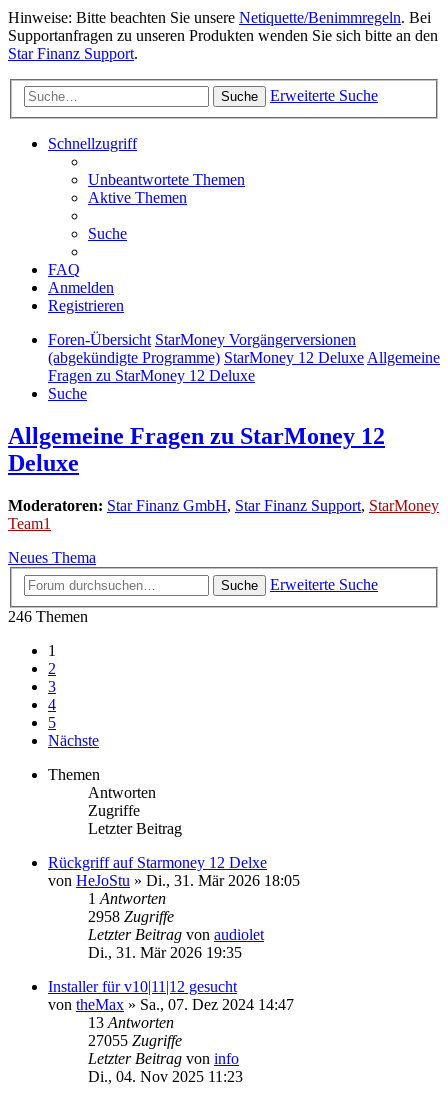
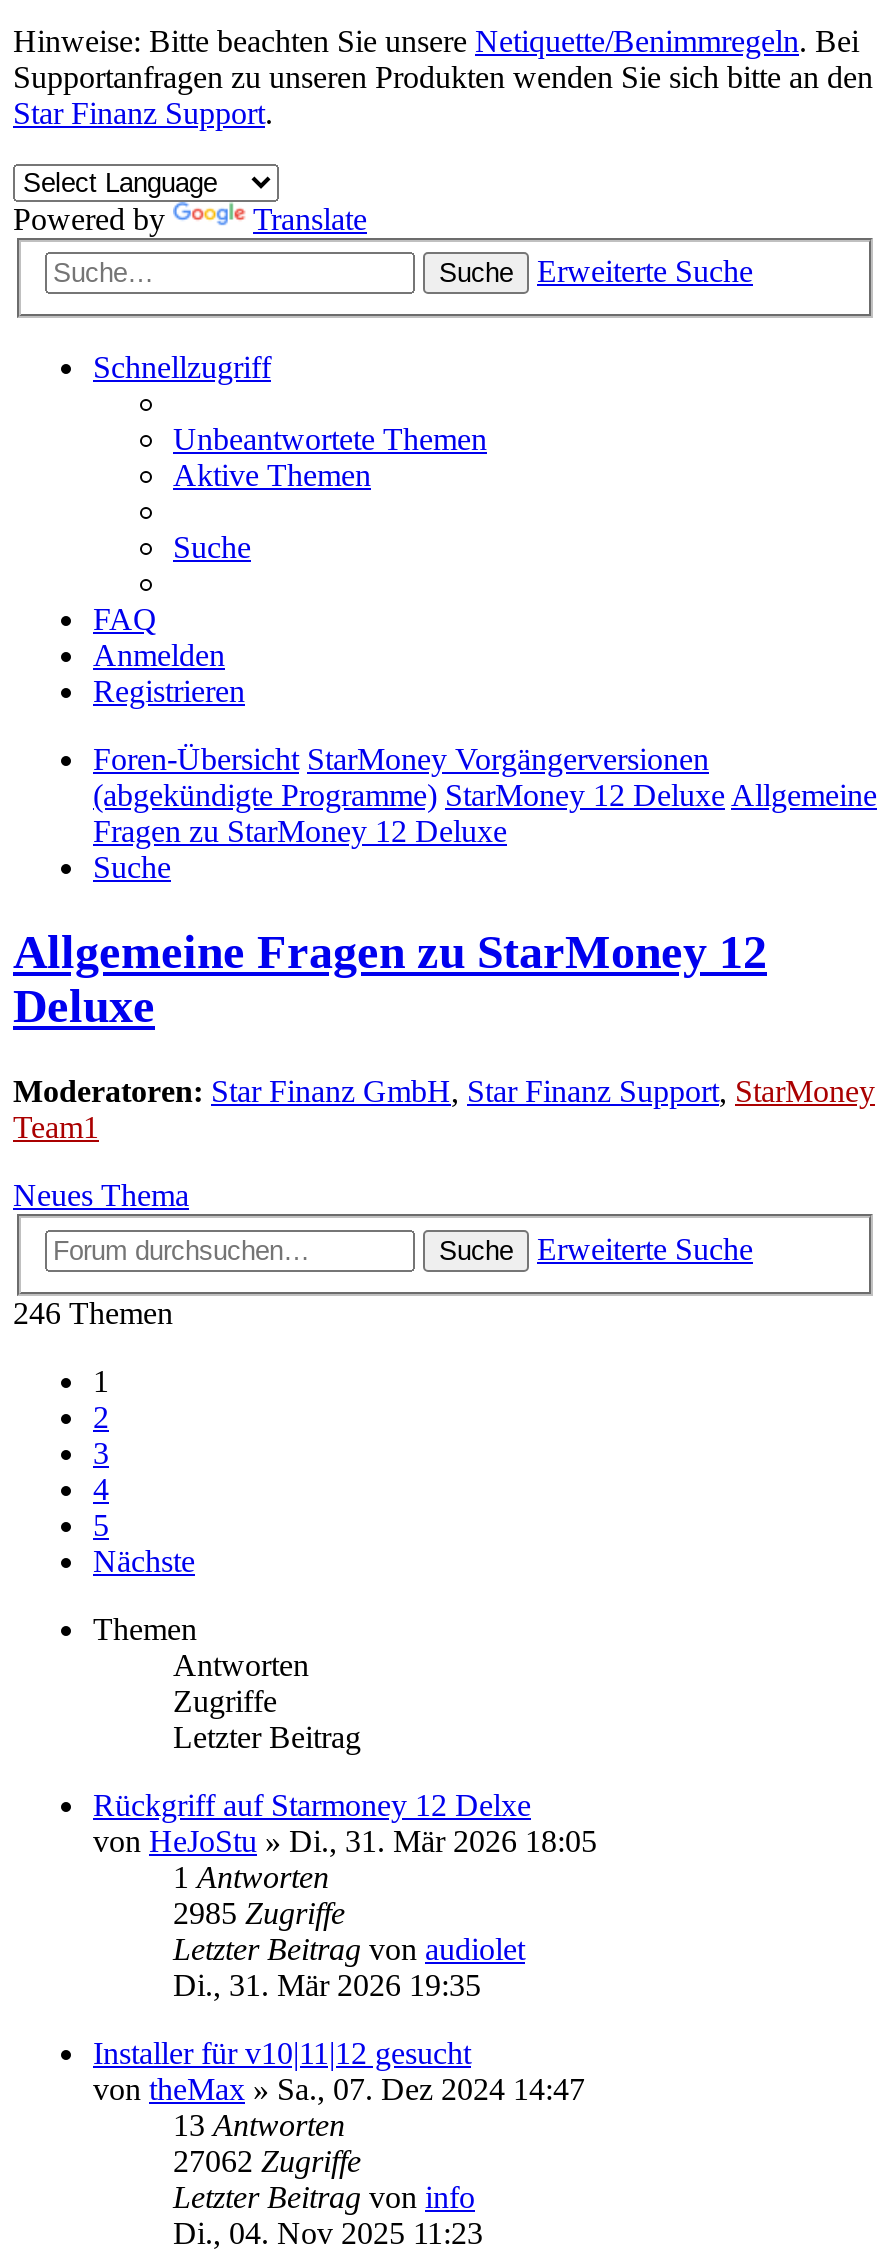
none -> [13,202,367,236] Powered by | Translate
[88,908,174,925] 2958 Zugriffe -> [173,1896,345,1930] 2985 Zugriffe
[88,1032,182,1049] 27055 Zugriffe -> [173,2144,361,2178] 27062 Zugriffe

